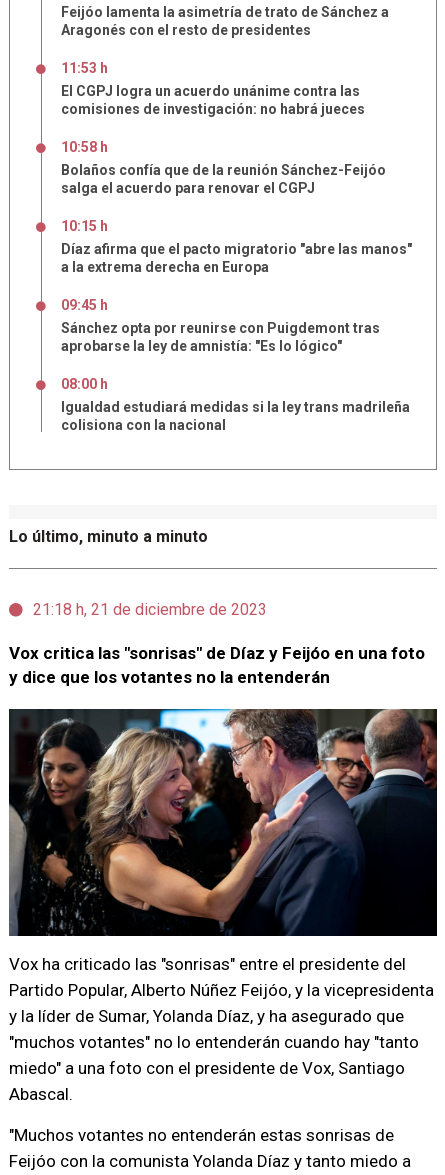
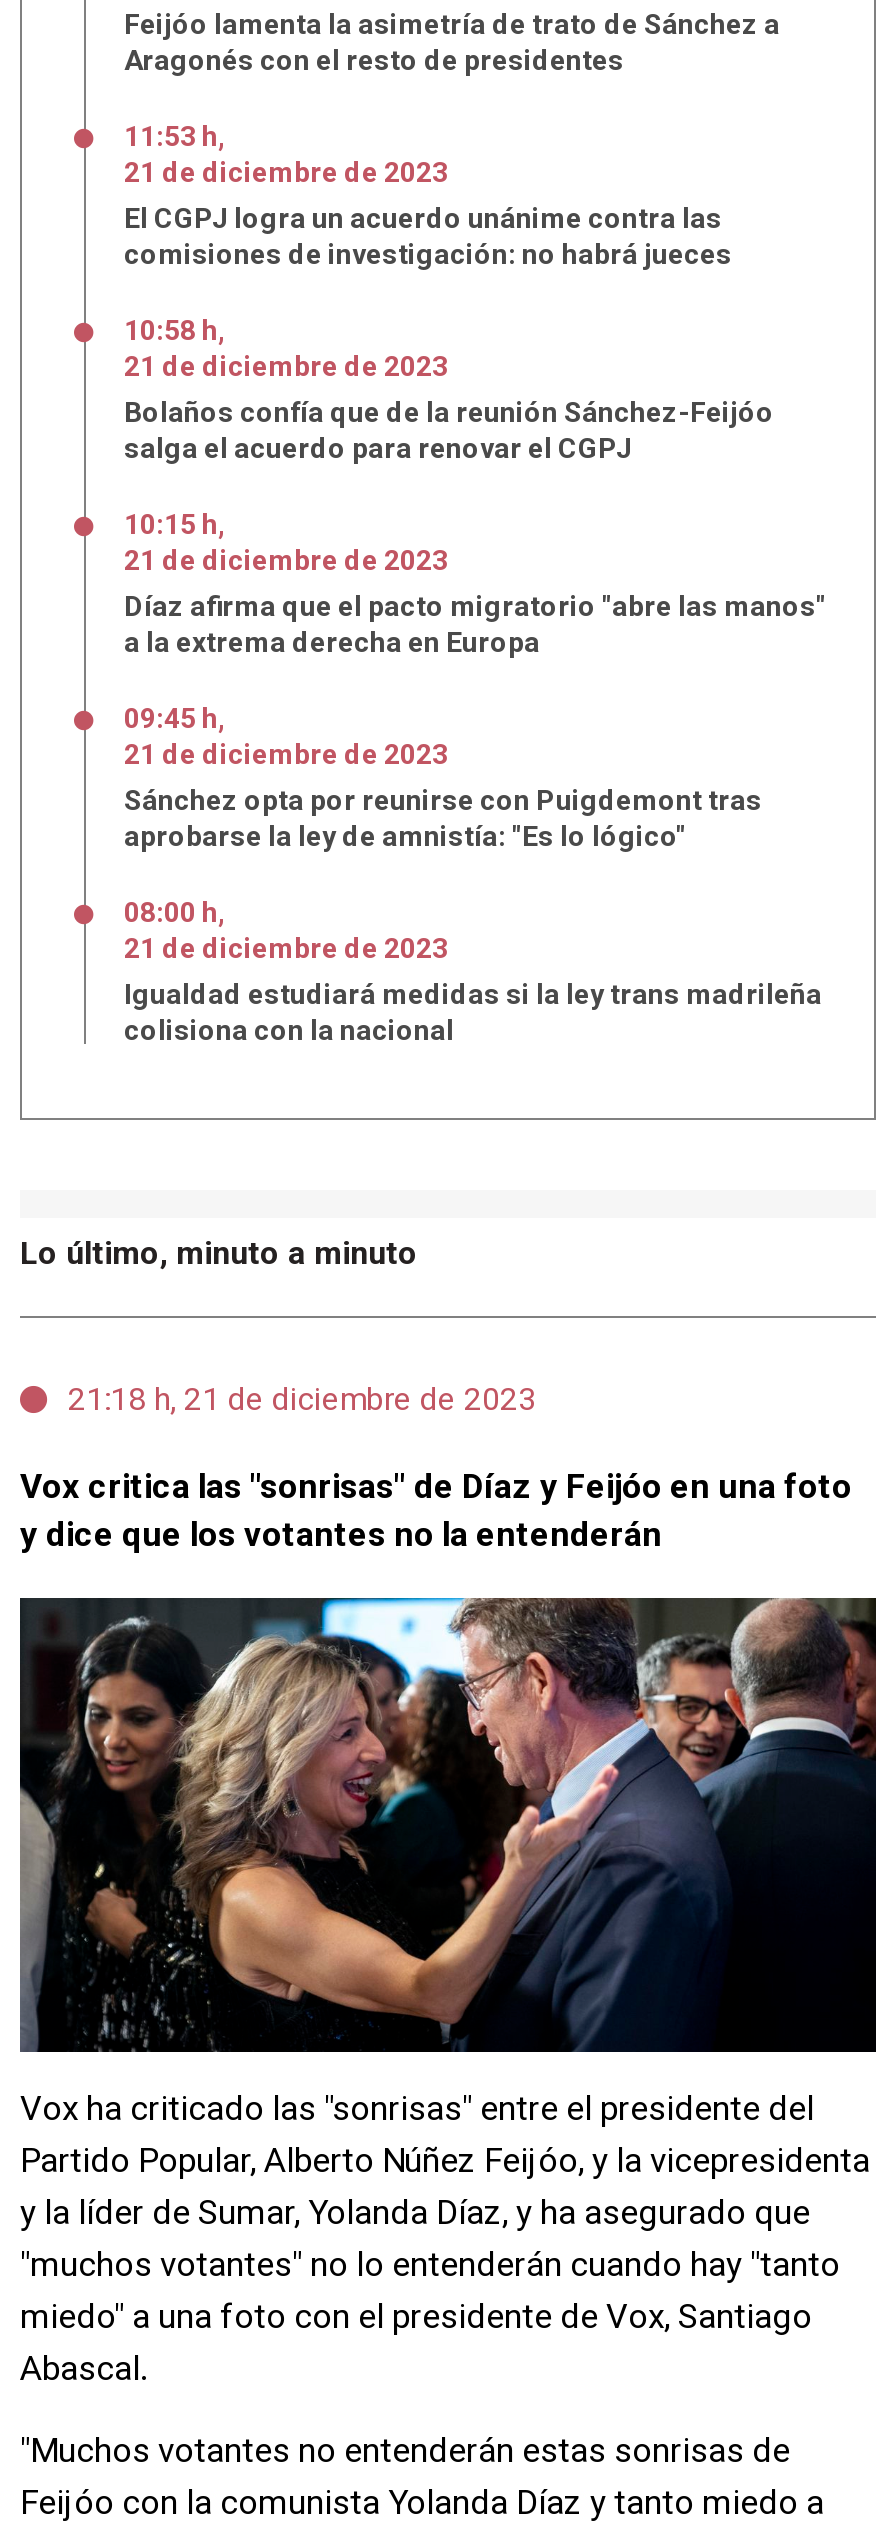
[61,60,108,76] 11:53 h -> [124,120,448,188] 11:53 h, | 21 de diciembre de 2023
[61,139,108,155] 10:58 h -> [124,314,448,382] 10:58 h, | 21 de diciembre de 2023
[61,218,108,234] 10:15 h -> [124,508,448,576] 10:15 h, | 21 de diciembre de 2023
[61,297,108,313] 09:45 h -> [124,702,448,770] 09:45 h, | 21 de diciembre de 2023
[61,376,108,392] 08:00 h -> [124,896,448,964] 08:00 h, | 21 de diciembre de 2023

